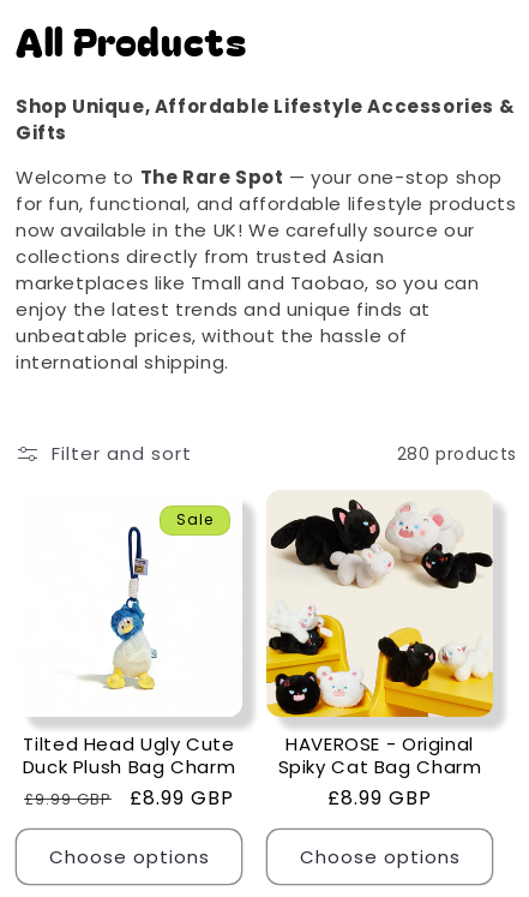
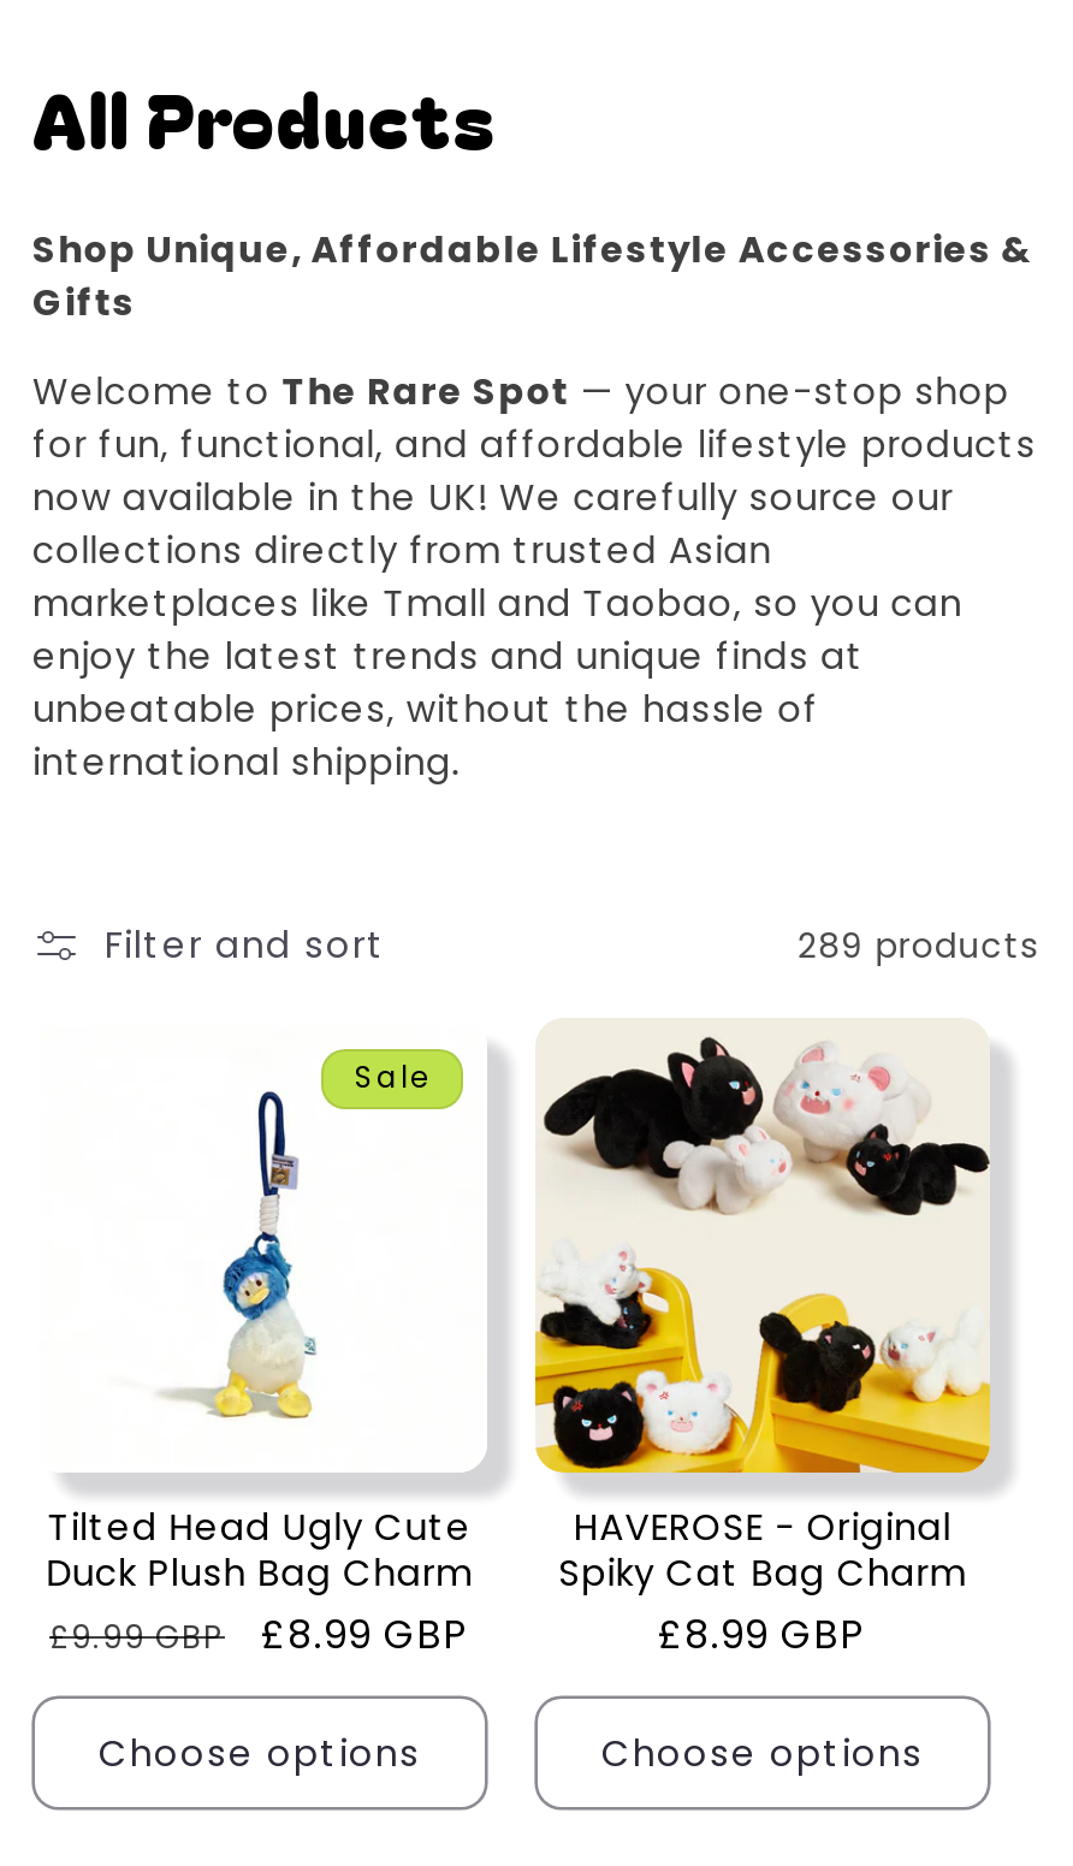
[397,442,517,466] 280 products -> [797,921,1038,969] 289 products

